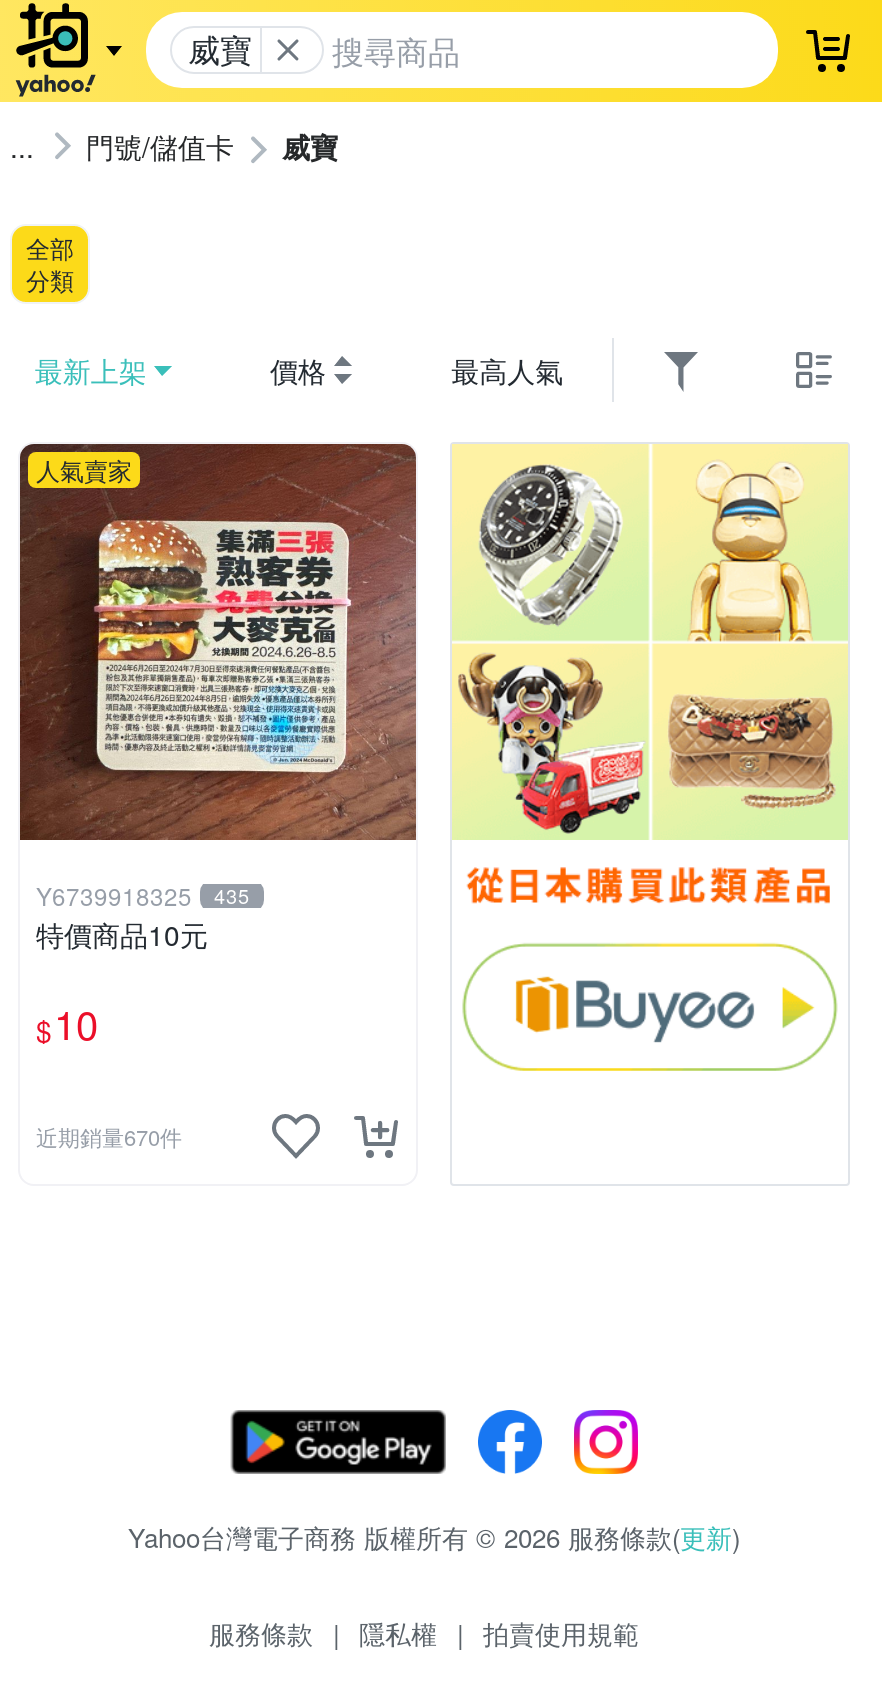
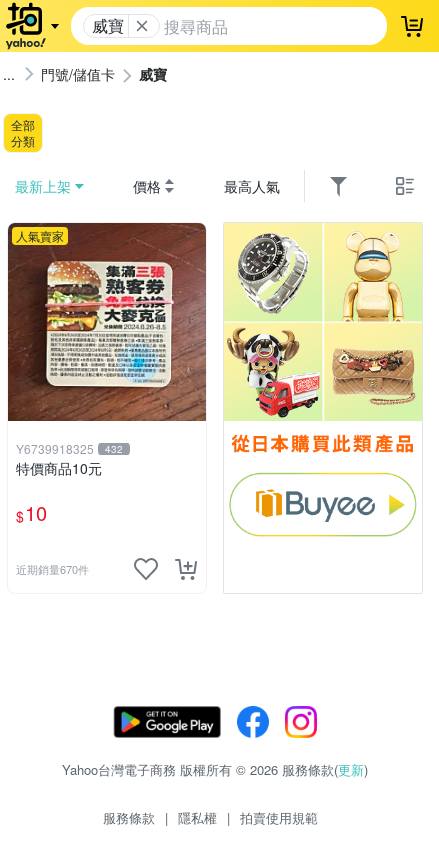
[36,879,250,913] Y6739918325 435 -> [16,440,123,457] Y6739918325 432

